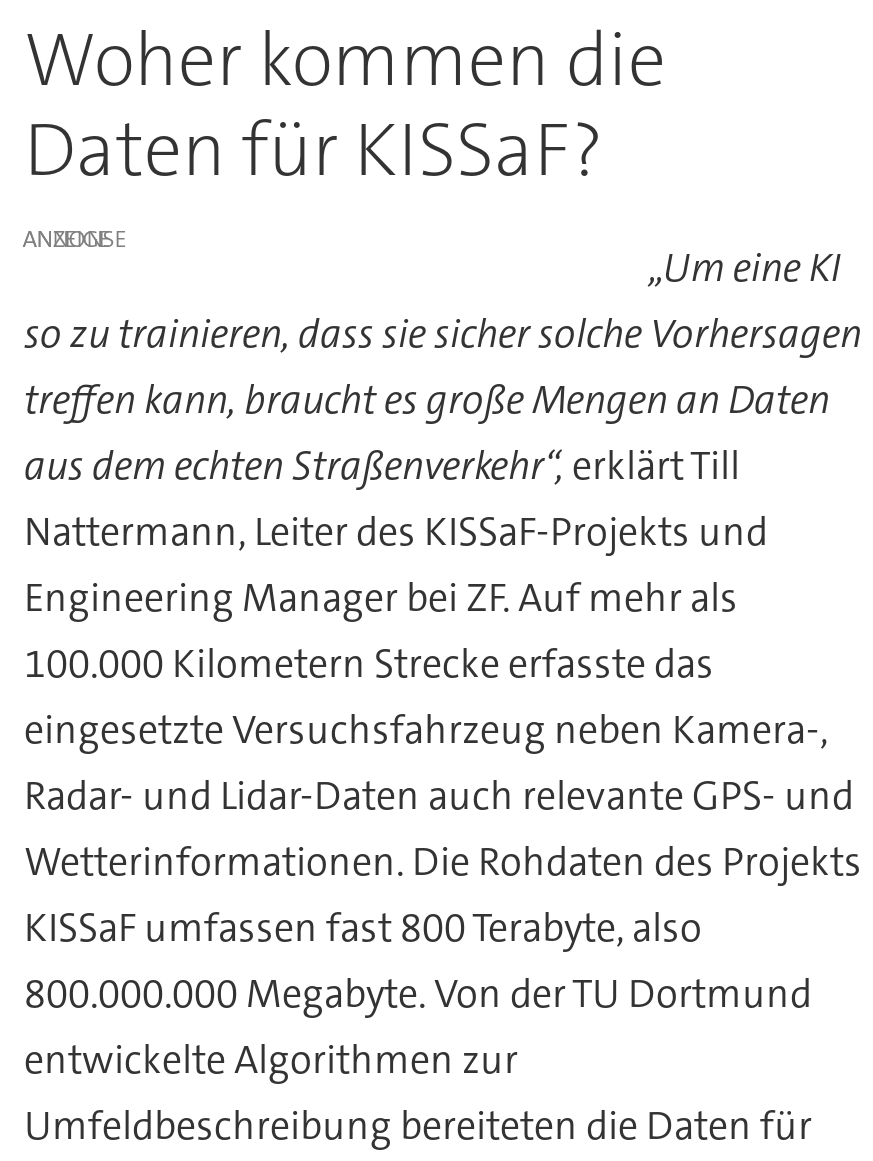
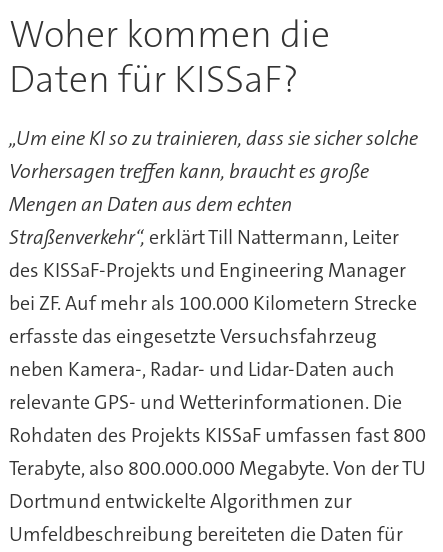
[22,223,862,1085] ANZEIGE | „Um eine KI | so zu trainieren, dass sie sicher solche Vorhersagen | treffen kann, braucht es große Mengen an Daten | aus dem echten Straßenverkehr“, erklärt Till | Nattermann, Leiter des KISSaF-Projekts und | Engineering Manager bei ZF. Auf mehr als | 100.000 Kilometern Strecke erfasste das | eingesetzte Versuchsfahrzeug neben Kamera-, | Radar- und Lidar-Daten auch relevante GPS- und | Wetterinformationen. Die Rohdaten des Projekts | KISSaF umfassen fast 800 Terabyte, also | 800.000.000 Megabyte. Von der TU Dortmund | entwickelte Algorithmen zur -> [9,125,426,514] „Um eine KI so zu trainieren, dass sie sicher solche | Vorhersagen treffen kann, braucht es große | Mengen an Daten aus dem echten | Straßenverkehr“, erklärt Till Nattermann, Leiter | des KISSaF-Projekts und Engineering Manager | bei ZF. Auf mehr als 100.000 Kilometern Strecke | erfasste das eingesetzte Versuchsfahrzeug | neben Kamera-, Radar- und Lidar-Daten auch | relevante GPS- und Wetterinformationen. Die | Rohdaten des Projekts KISSaF umfassen fast 800 | Terabyte, also 800.000.000 Megabyte. Von der TU | Dortmund entwickelte Algorithmen zur

